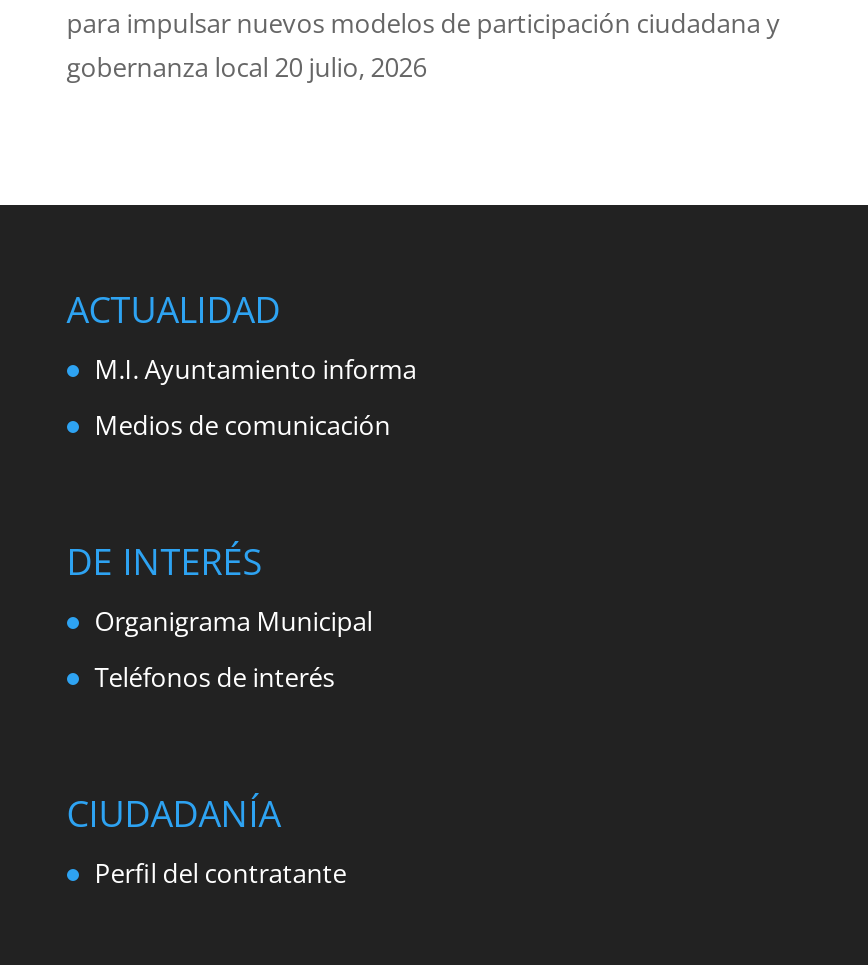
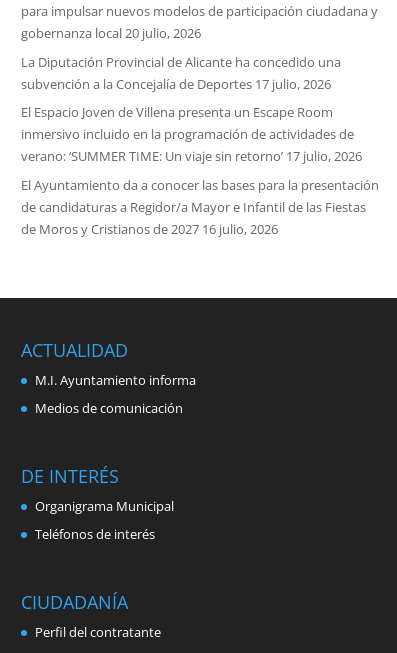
none -> [21,52,379,237] La Diputación Provincial de Alicante ha concedido una | subvención a la Concejalía de Deportes 17 julio, 2026 | El Espacio Joven de Villena presenta un Escape Room | inmersivo incluido en la programación de actividades de | verano: ‘SUMMER TIME: Un viaje sin retorno’ 17 julio, 2026 | El Ayuntamiento da a conocer las bases para la presentación | de candidaturas a Regidor/a Mayor e Infantil de las Fiestas | de Moros y Cristianos de 2027 16 julio, 2026

